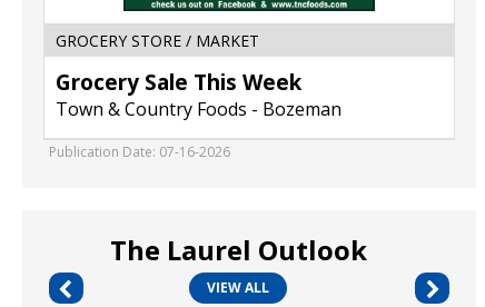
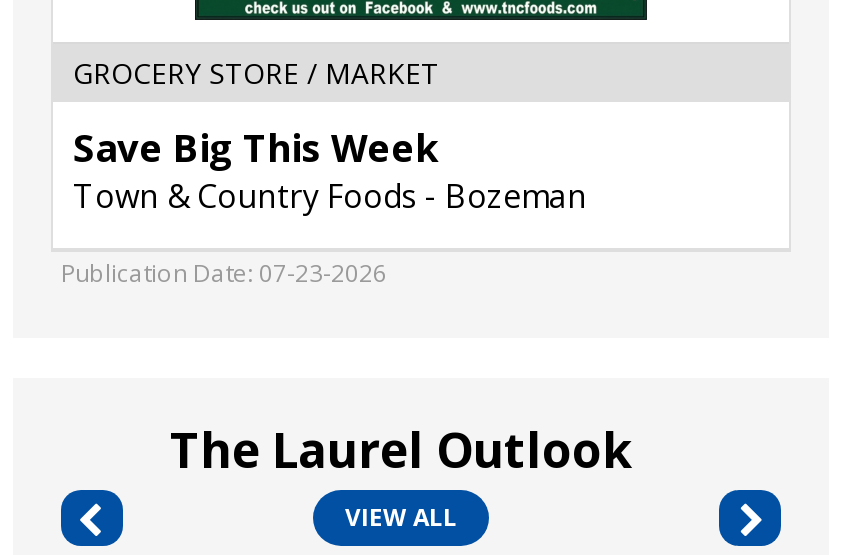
[56,68,301,97] Grocery Sale This Week -> [73,122,437,174] Save Big This Week
[49,142,230,161] Publication Date: 07-16-2026 -> [61,256,387,290] Publication Date: 07-23-2026

